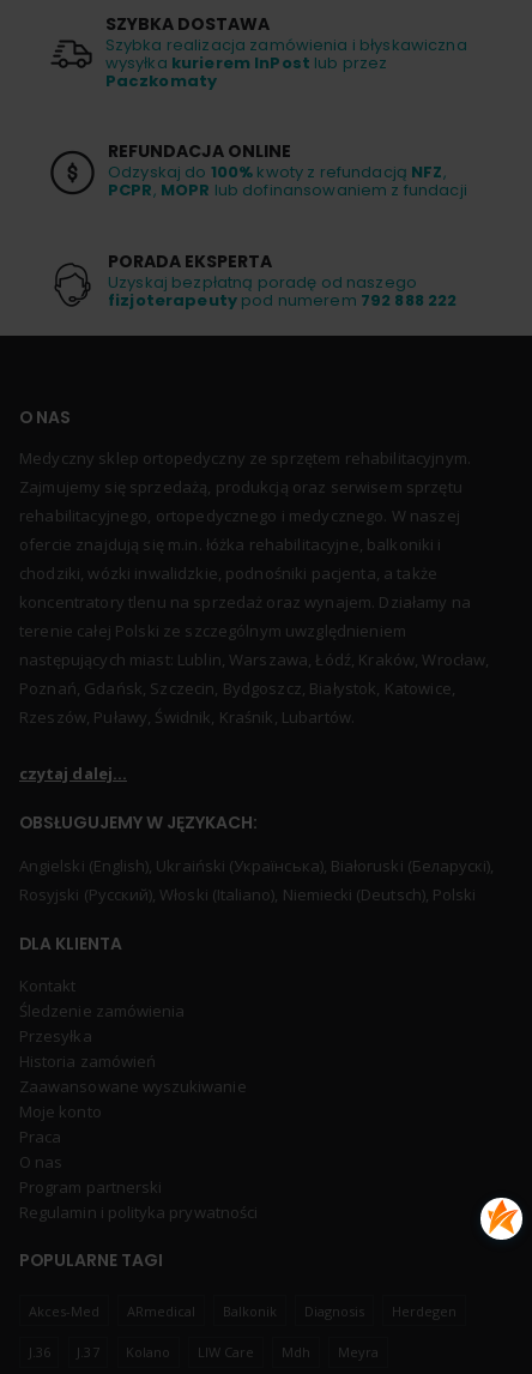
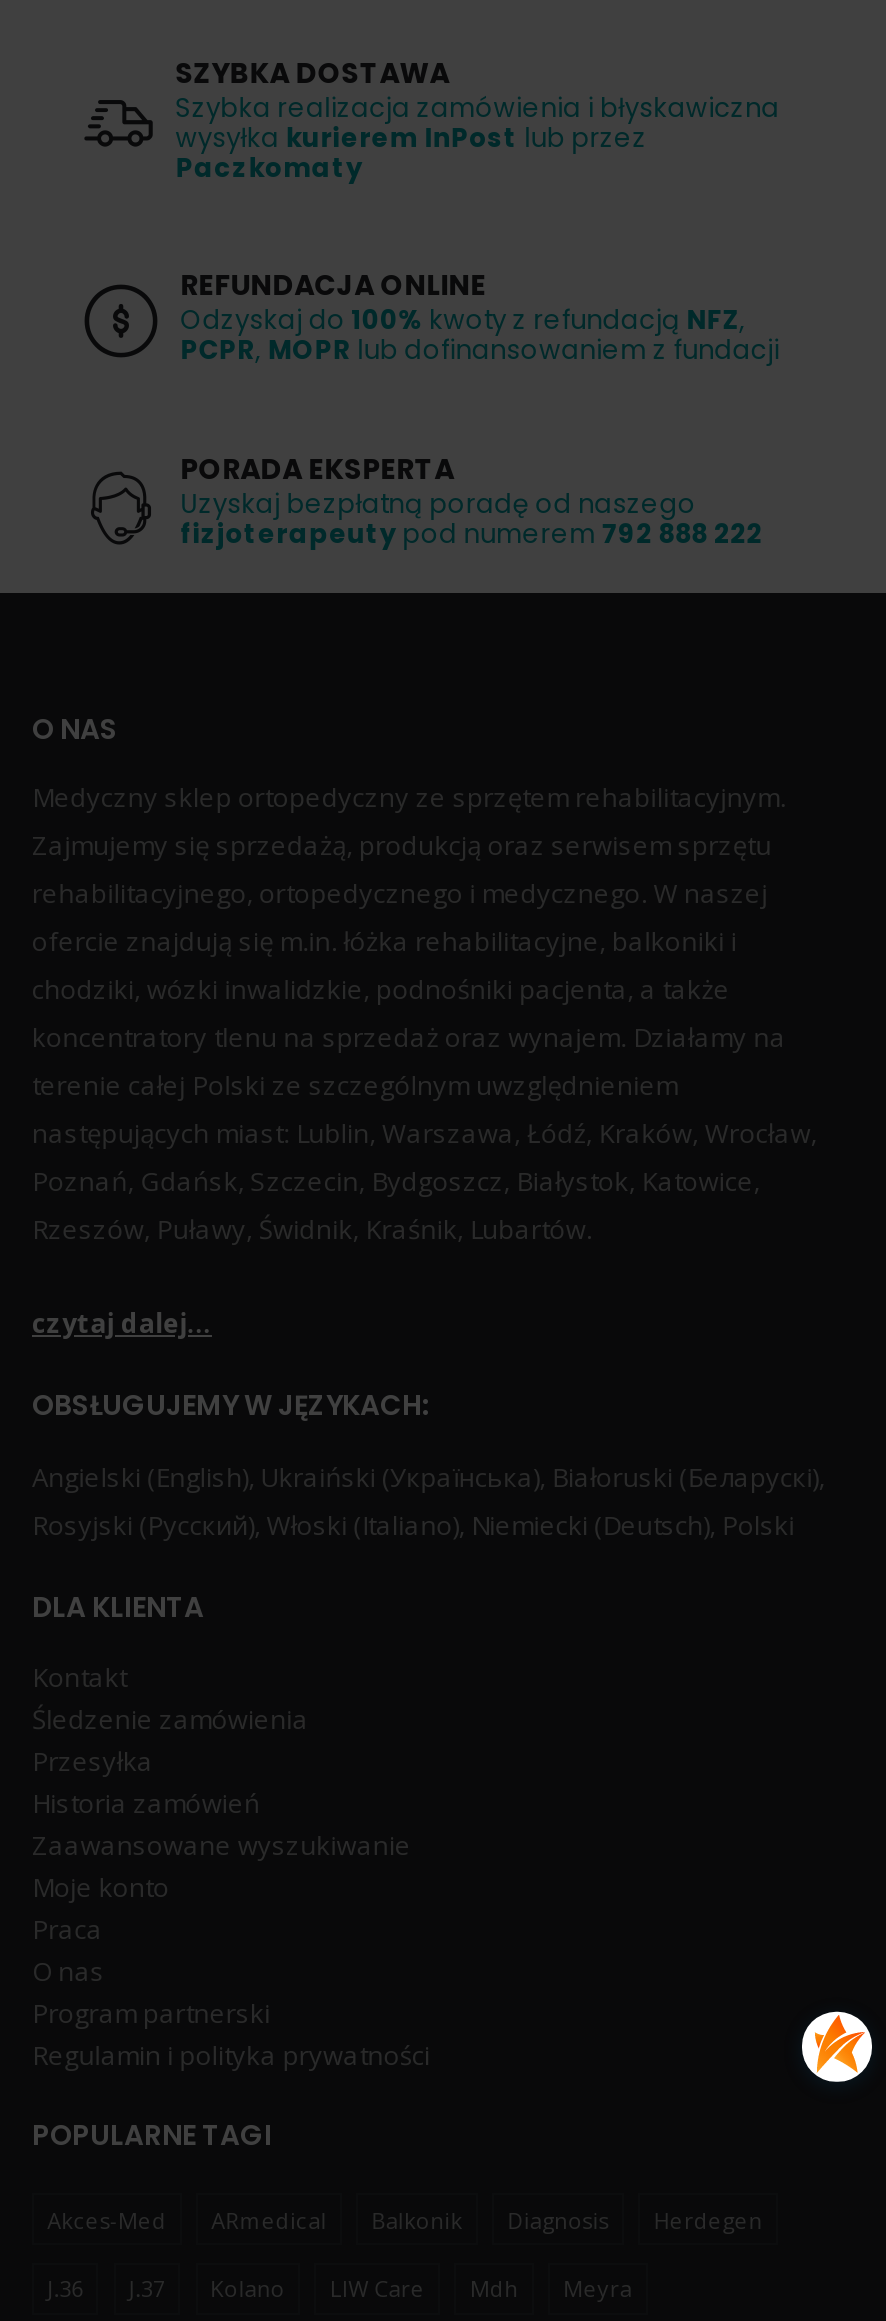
[478,1185,525,1242] [image] -> [798,2007,876,2103] [image]

